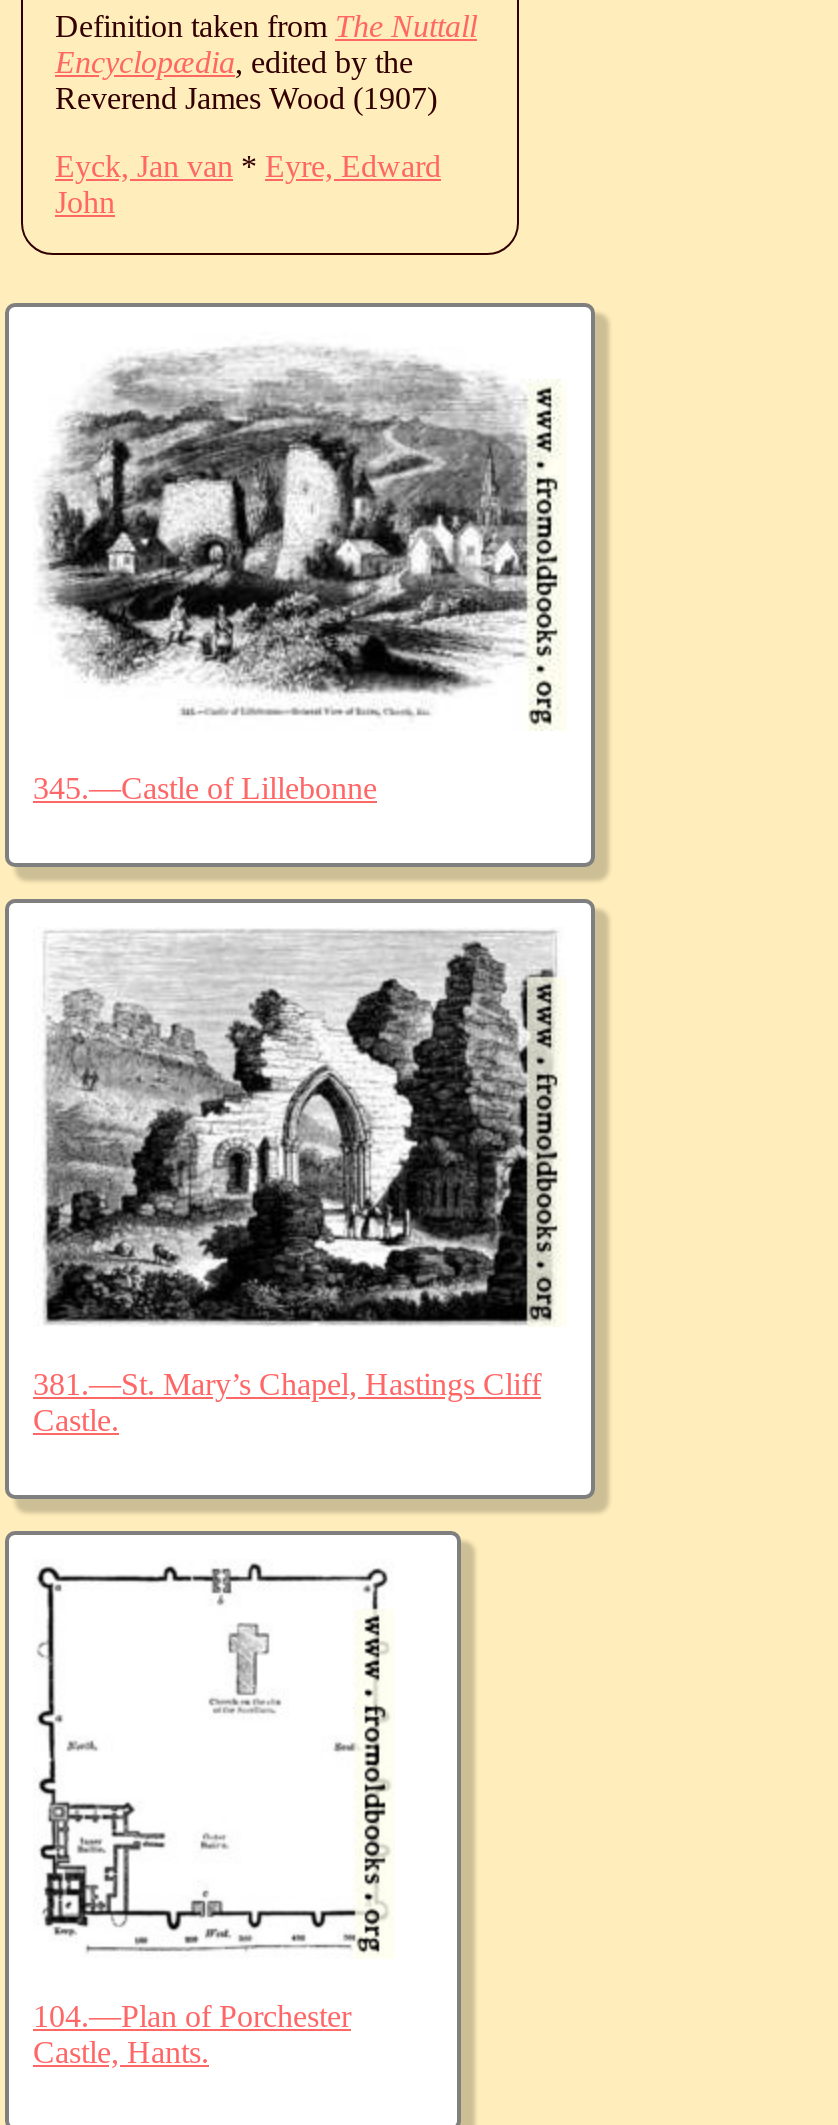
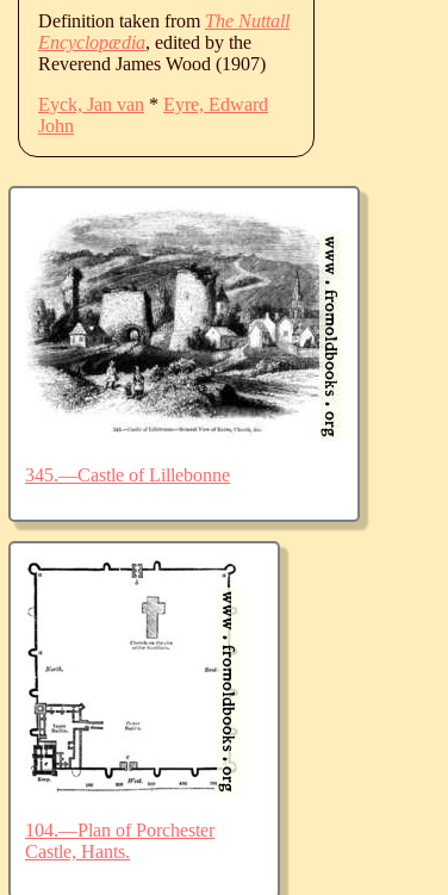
[33,897,609,1437] [image] | 381.—St. Mary’s Chapel, Hastings Cliff | Castle. -> none

